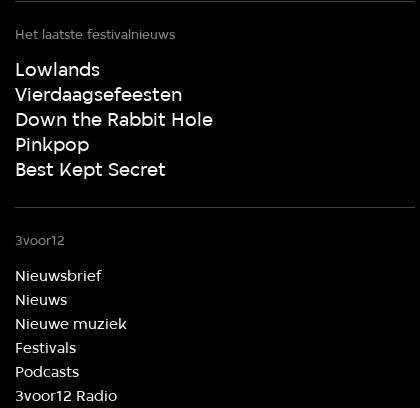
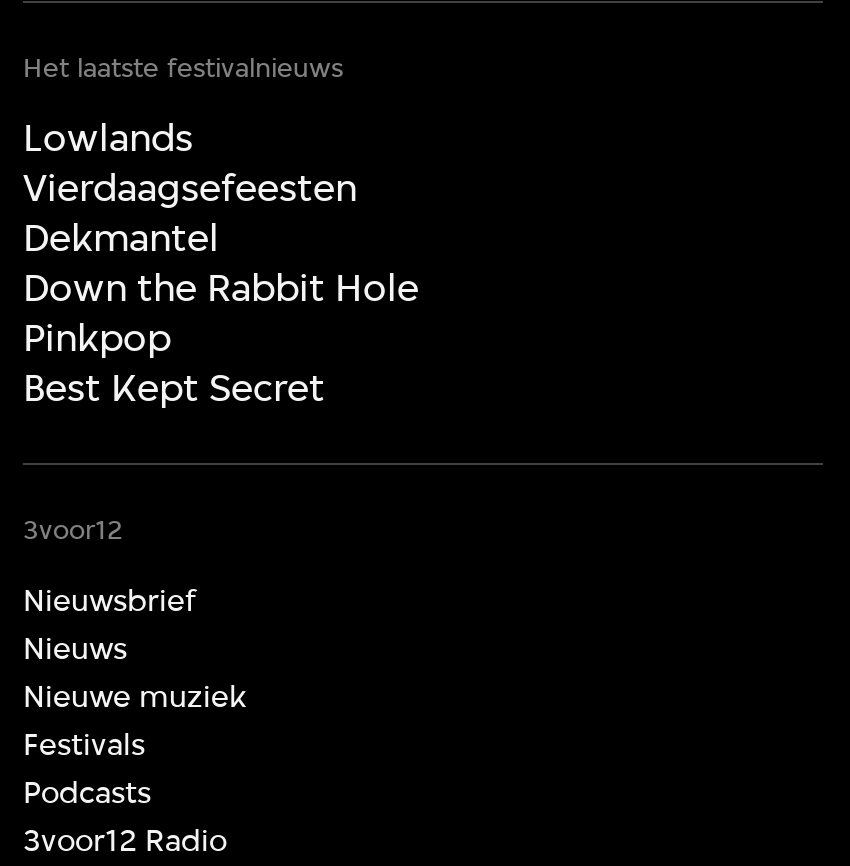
none -> [23,215,219,261] Dekmantel

